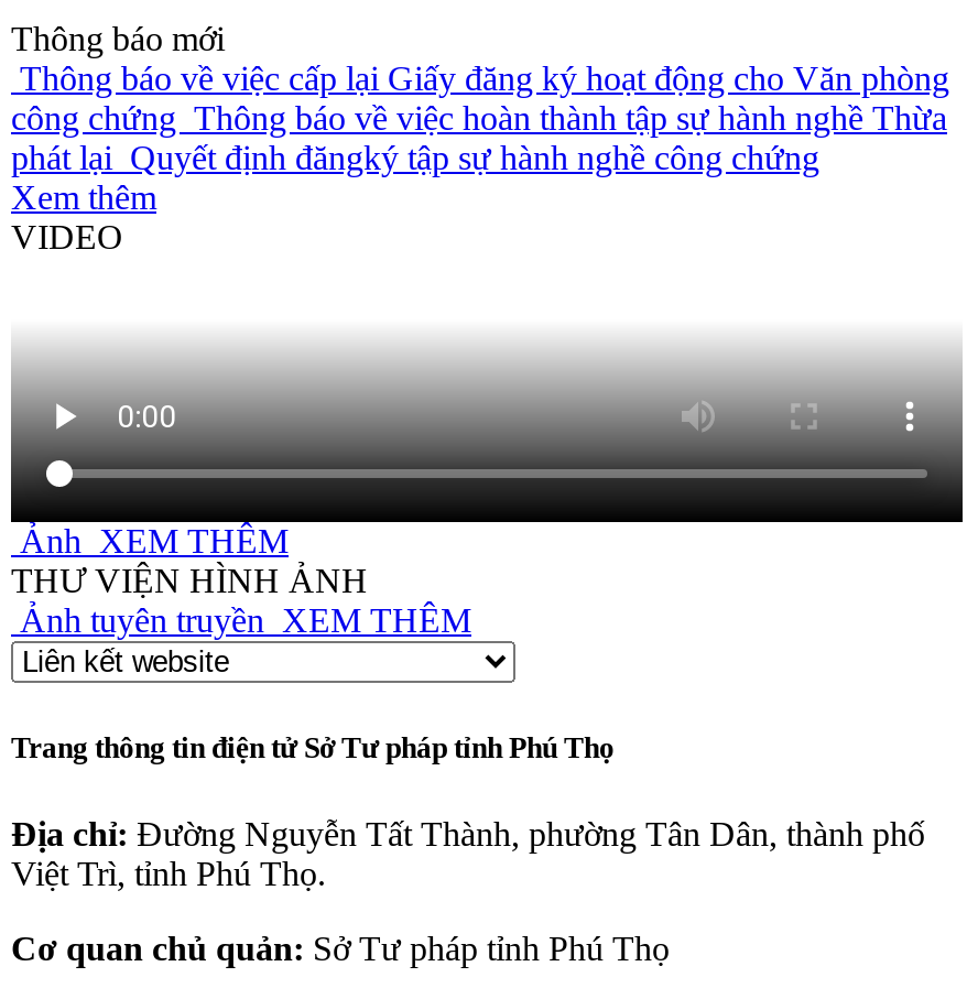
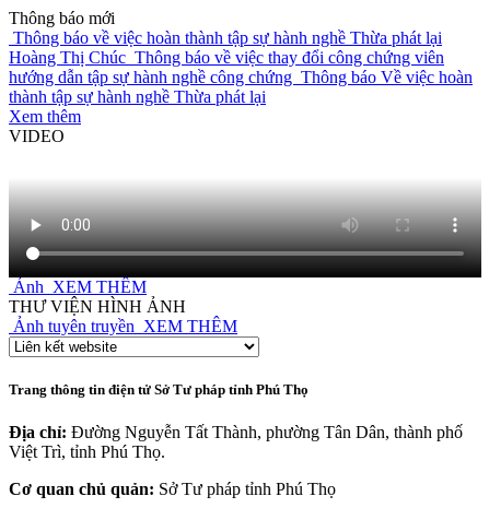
[11,59,949,176] Thông báo về việc cấp lại Giấy đăng ký hoạt động cho Văn phòng | công chứng Thông báo về việc hoàn thành tập sự hành nghề Thừa | phát lại Quyết định đăngký tập sự hành nghề công chứng -> [9,28,473,106] Thông báo về việc hoàn thành tập sự hành nghề Thừa phát lại | Hoàng Thị Chúc Thông báo về việc thay đổi công chứng viên | hướng dẫn tập sự hành nghề công chứng Thông báo Về việc hoàn | thành tập sự hành nghề Thừa phát lại

